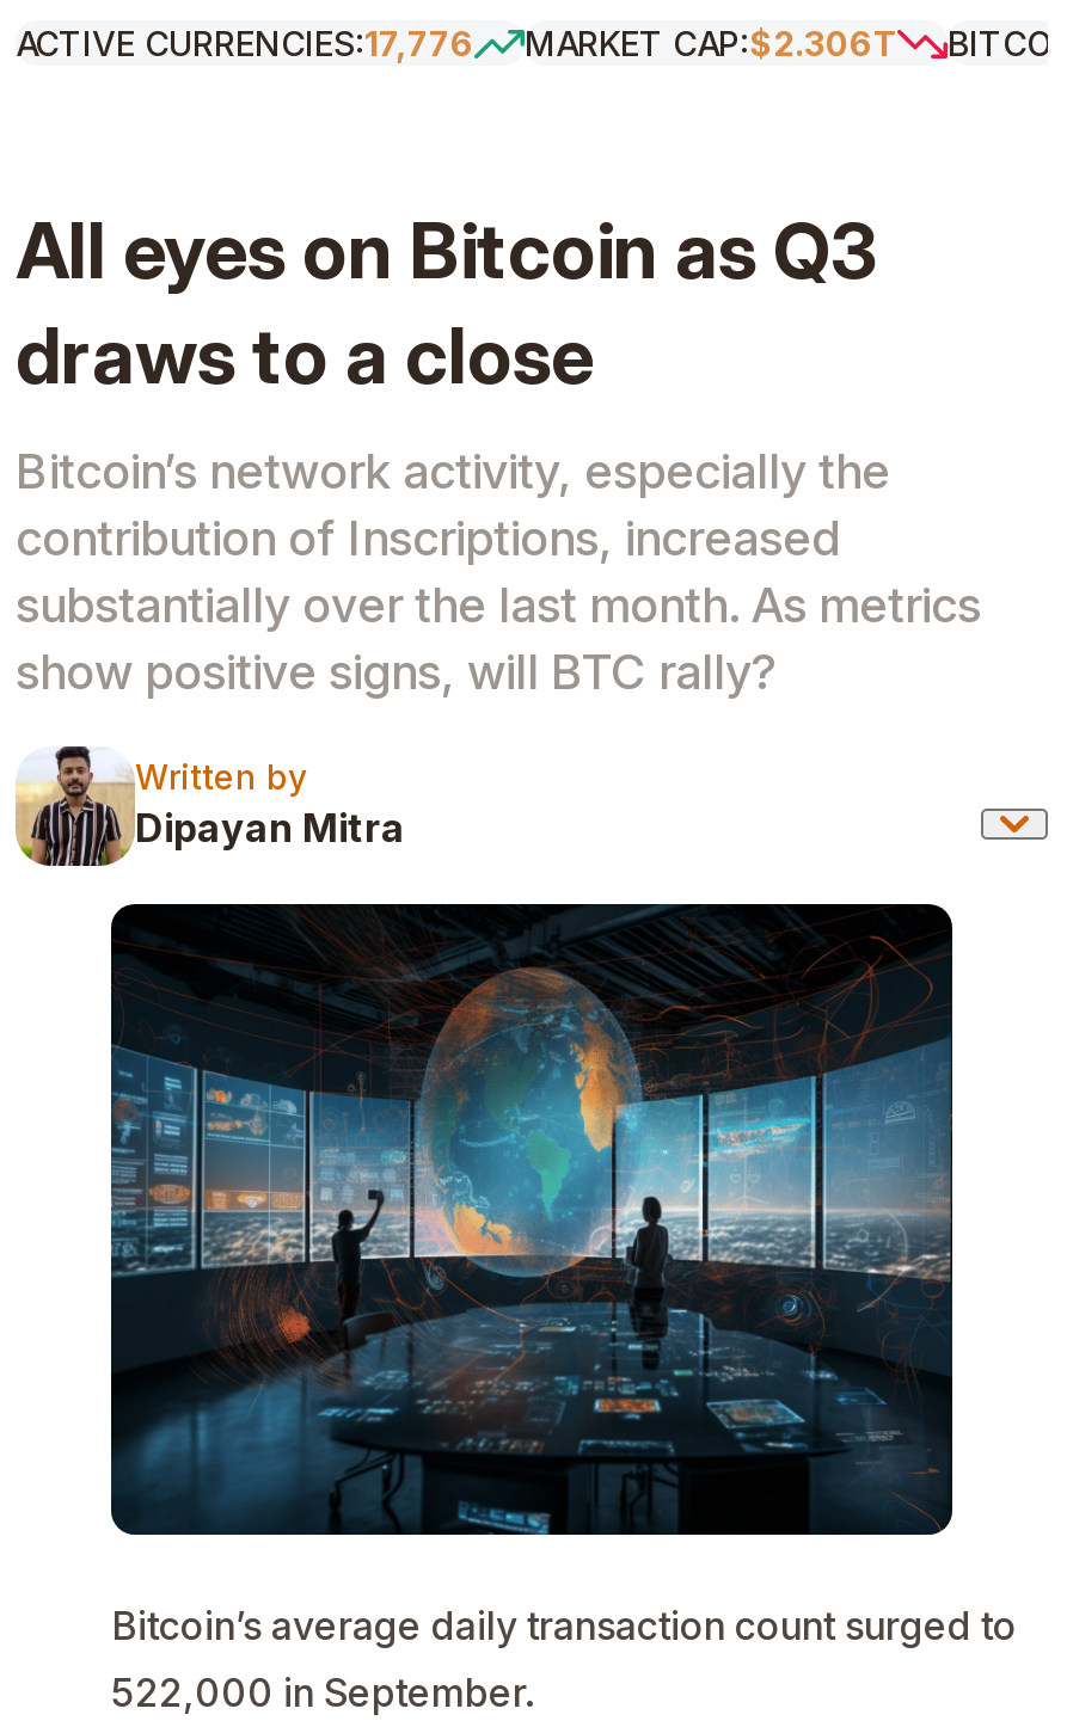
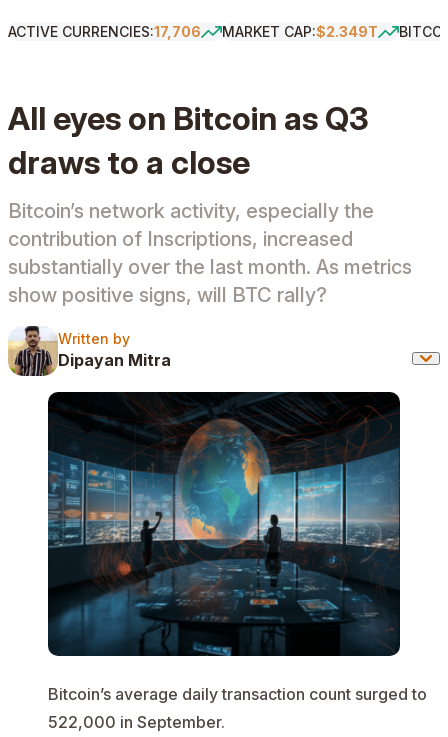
[16,23,474,63] ACTIVE CURRENCIES:17,776 -> [8,23,201,40] ACTIVE CURRENCIES:17,706
[525,23,897,63] MARKET CAP:$2.306T -> [222,23,378,40] MARKET CAP:$2.349T

